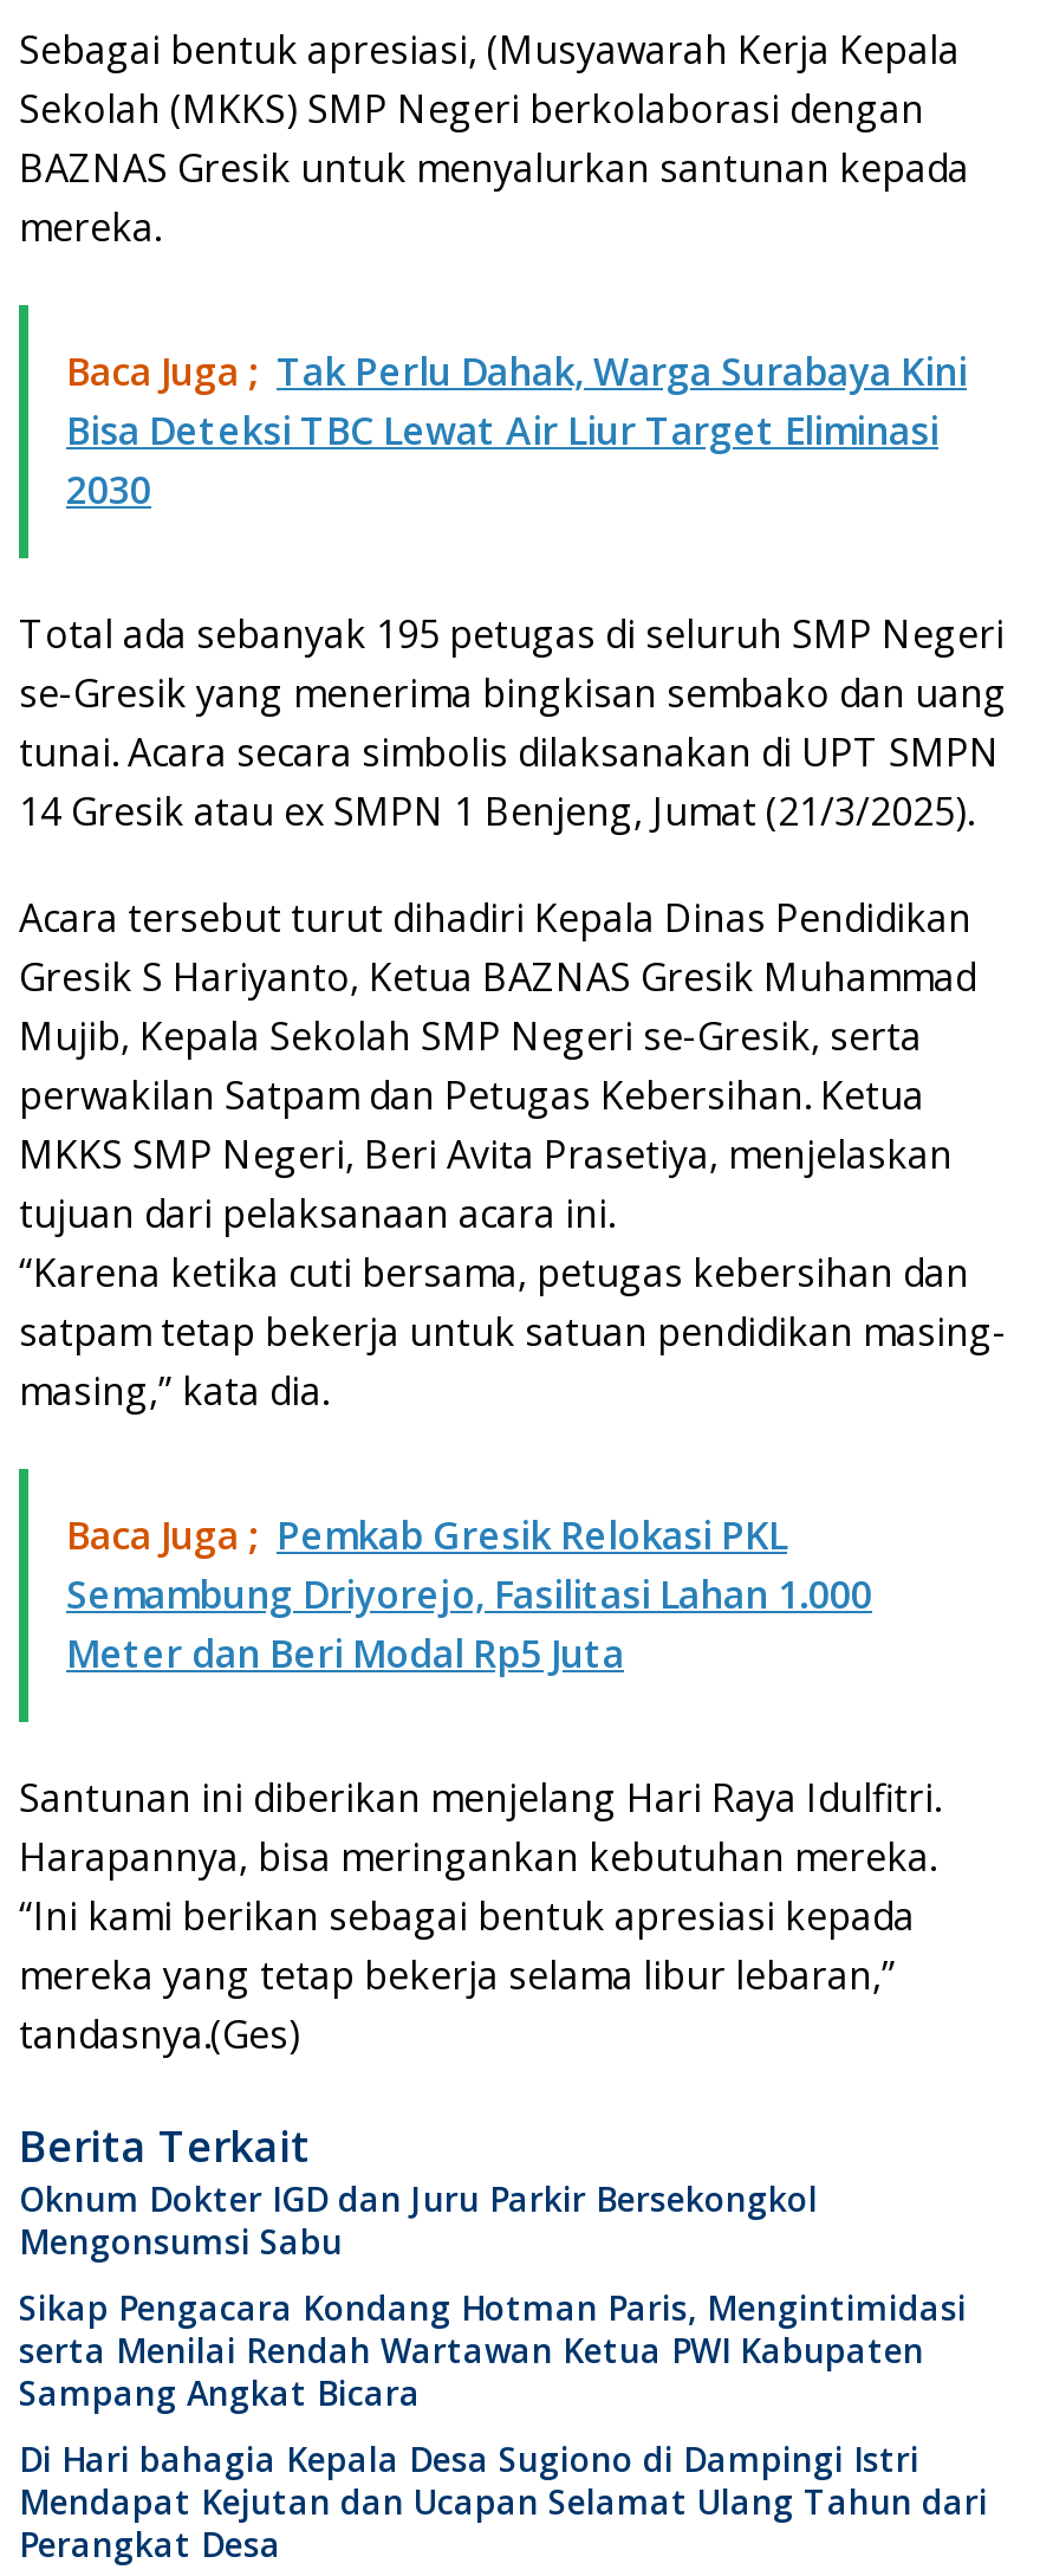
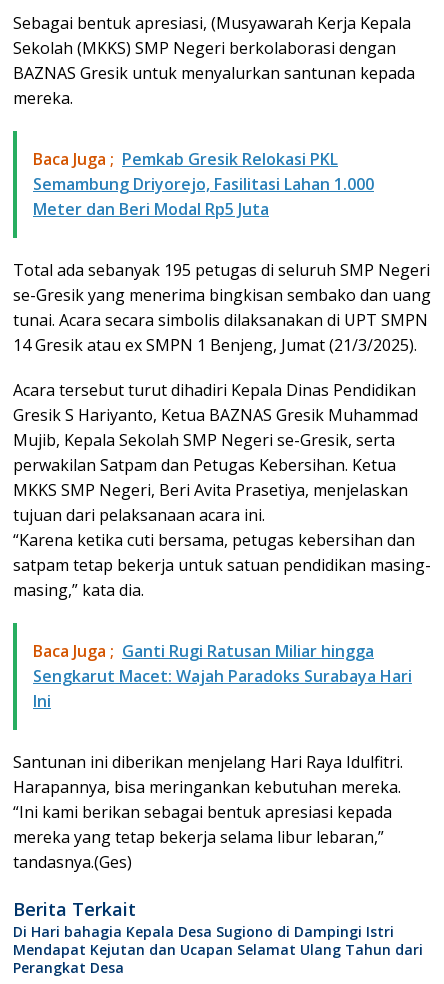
[66,344,967,515] Baca Juga ; Tak Perlu Dahak, Warga Surabaya Kini | Bisa Deteksi TBC Lewat Air Liur Target Eliminasi | 2030 -> none
none -> [33,640,412,712] Baca Juga ; Ganti Rugi Ratusan Miliar hingga | Sengkarut Macet: Wajah Paradoks Surabaya Hari | Ini
moved [66,1508,872,1679] -> [33,148,374,220]: Baca Juga ; Pemkab Gresik Relokasi PKL | Semambung Driyorejo, Fasilitasi Lahan 1.000 | Meter dan Beri Modal Rp5 Juta
[19,2175,967,2414] Oknum Dokter IGD dan Juru Parkir Bersekongkol | Mengonsumsi Sabu | Sikap Pengacara Kondang Hotman Paris, Mengintimidasi | serta Menilai Rendah Wartawan Ketua PWI Kabupaten | Sampang Angkat Bicara -> none

